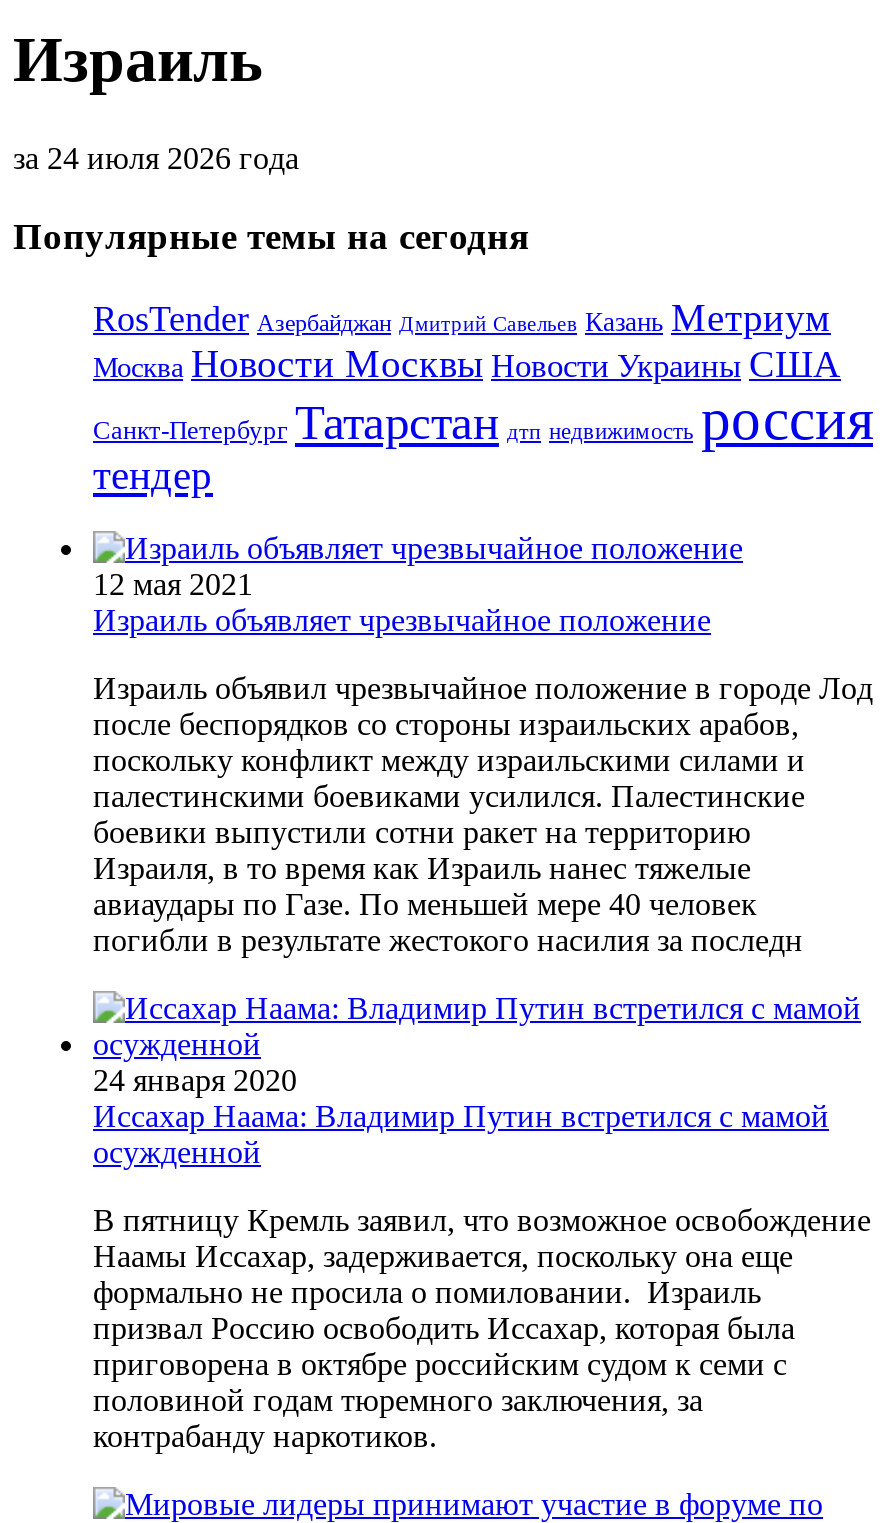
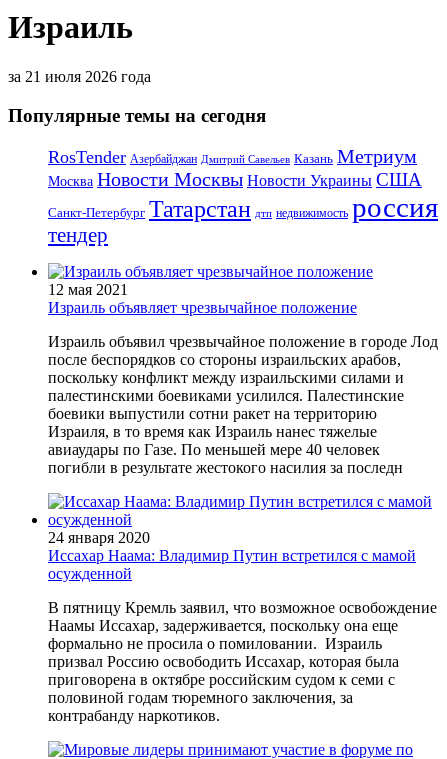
[13,141,299,175] за 24 июля 2026 года -> [8,68,151,85] за 21 июля 2026 года

